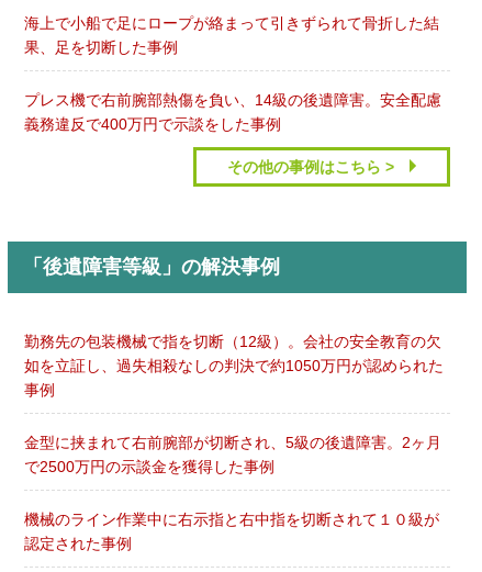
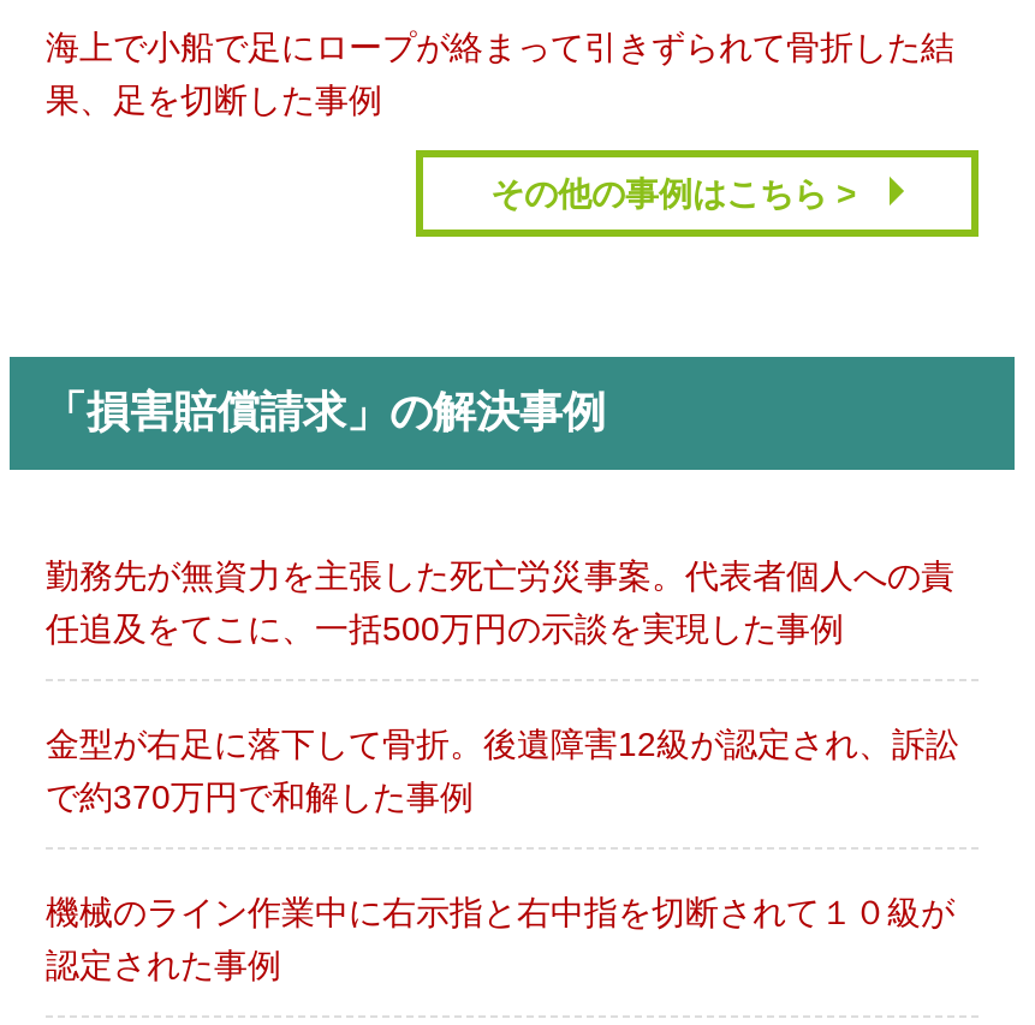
[24,91,441,133] プレス機で右前腕部熱傷を負い、14級の後遺障害。安全配慮 | 義務違反で400万円で示談をした事例 -> none
[23,256,280,278] 「後遺障害等級」の解決事例 -> [43,388,606,436] 「損害賠償請求」の解決事例
[24,333,444,399] 勤務先の包装機械で指を切断（12級）。会社の安全教育の欠 | 如を立証し、過失相殺なしの判決で約1050万円が認められた | 事例 -> [46,557,954,648] 勤務先が無資力を主張した死亡労災事案。代表者個人への責 | 任追及をてこに、一括500万円の示談を実現した事例
[24,434,441,475] 金型に挟まれて右前腕部が切断され、5級の後遺障害。2ヶ月 | で2500万円の示談金を獲得した事例 -> [46,725,959,816] 金型が右足に落下して骨折。後遺障害12級が認定され、訴訟 | で約370万円で和解した事例

